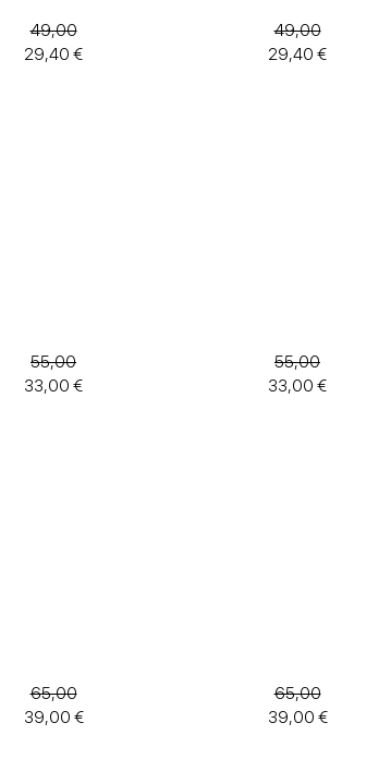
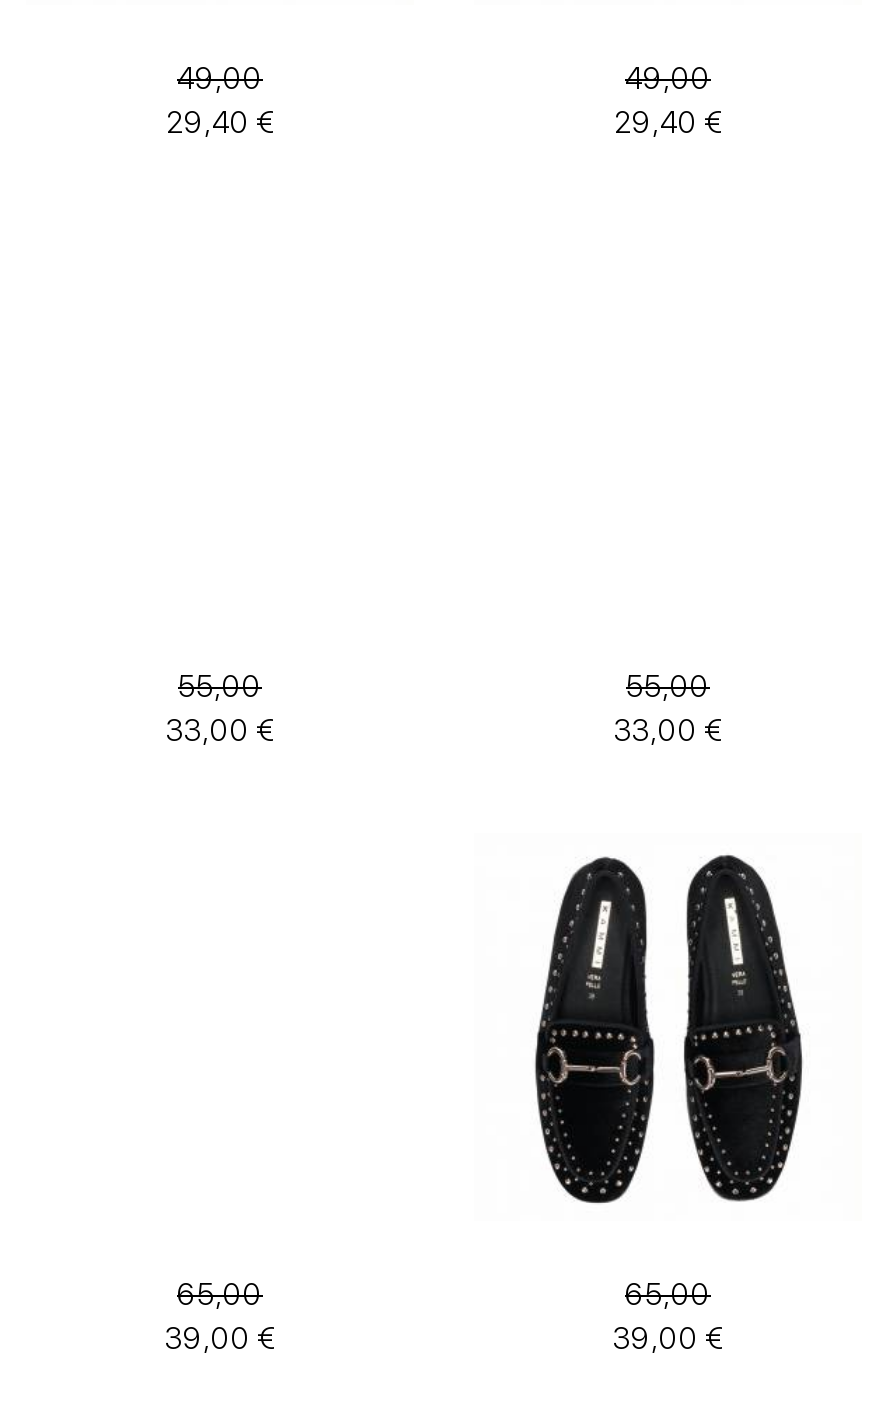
none -> [534,855,656,1205] [image]
none -> [682,853,804,1203] [image]

